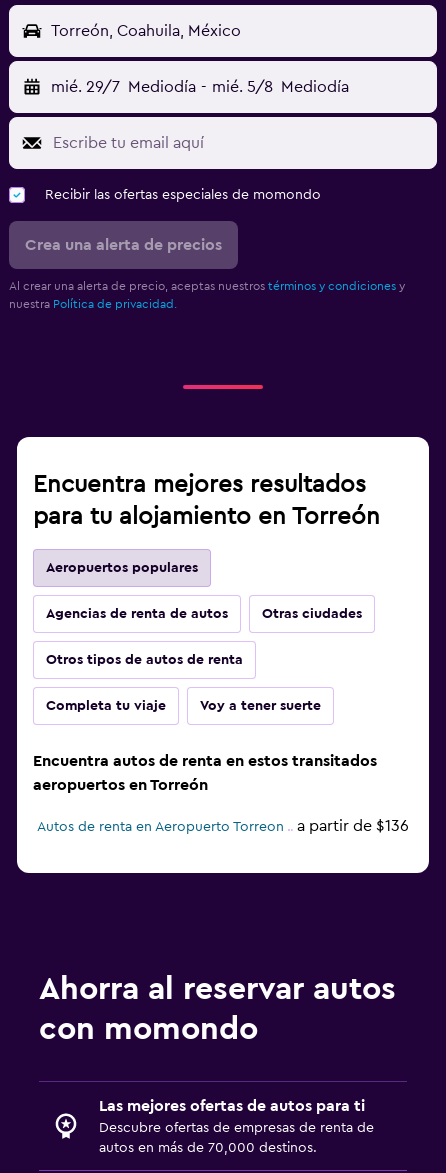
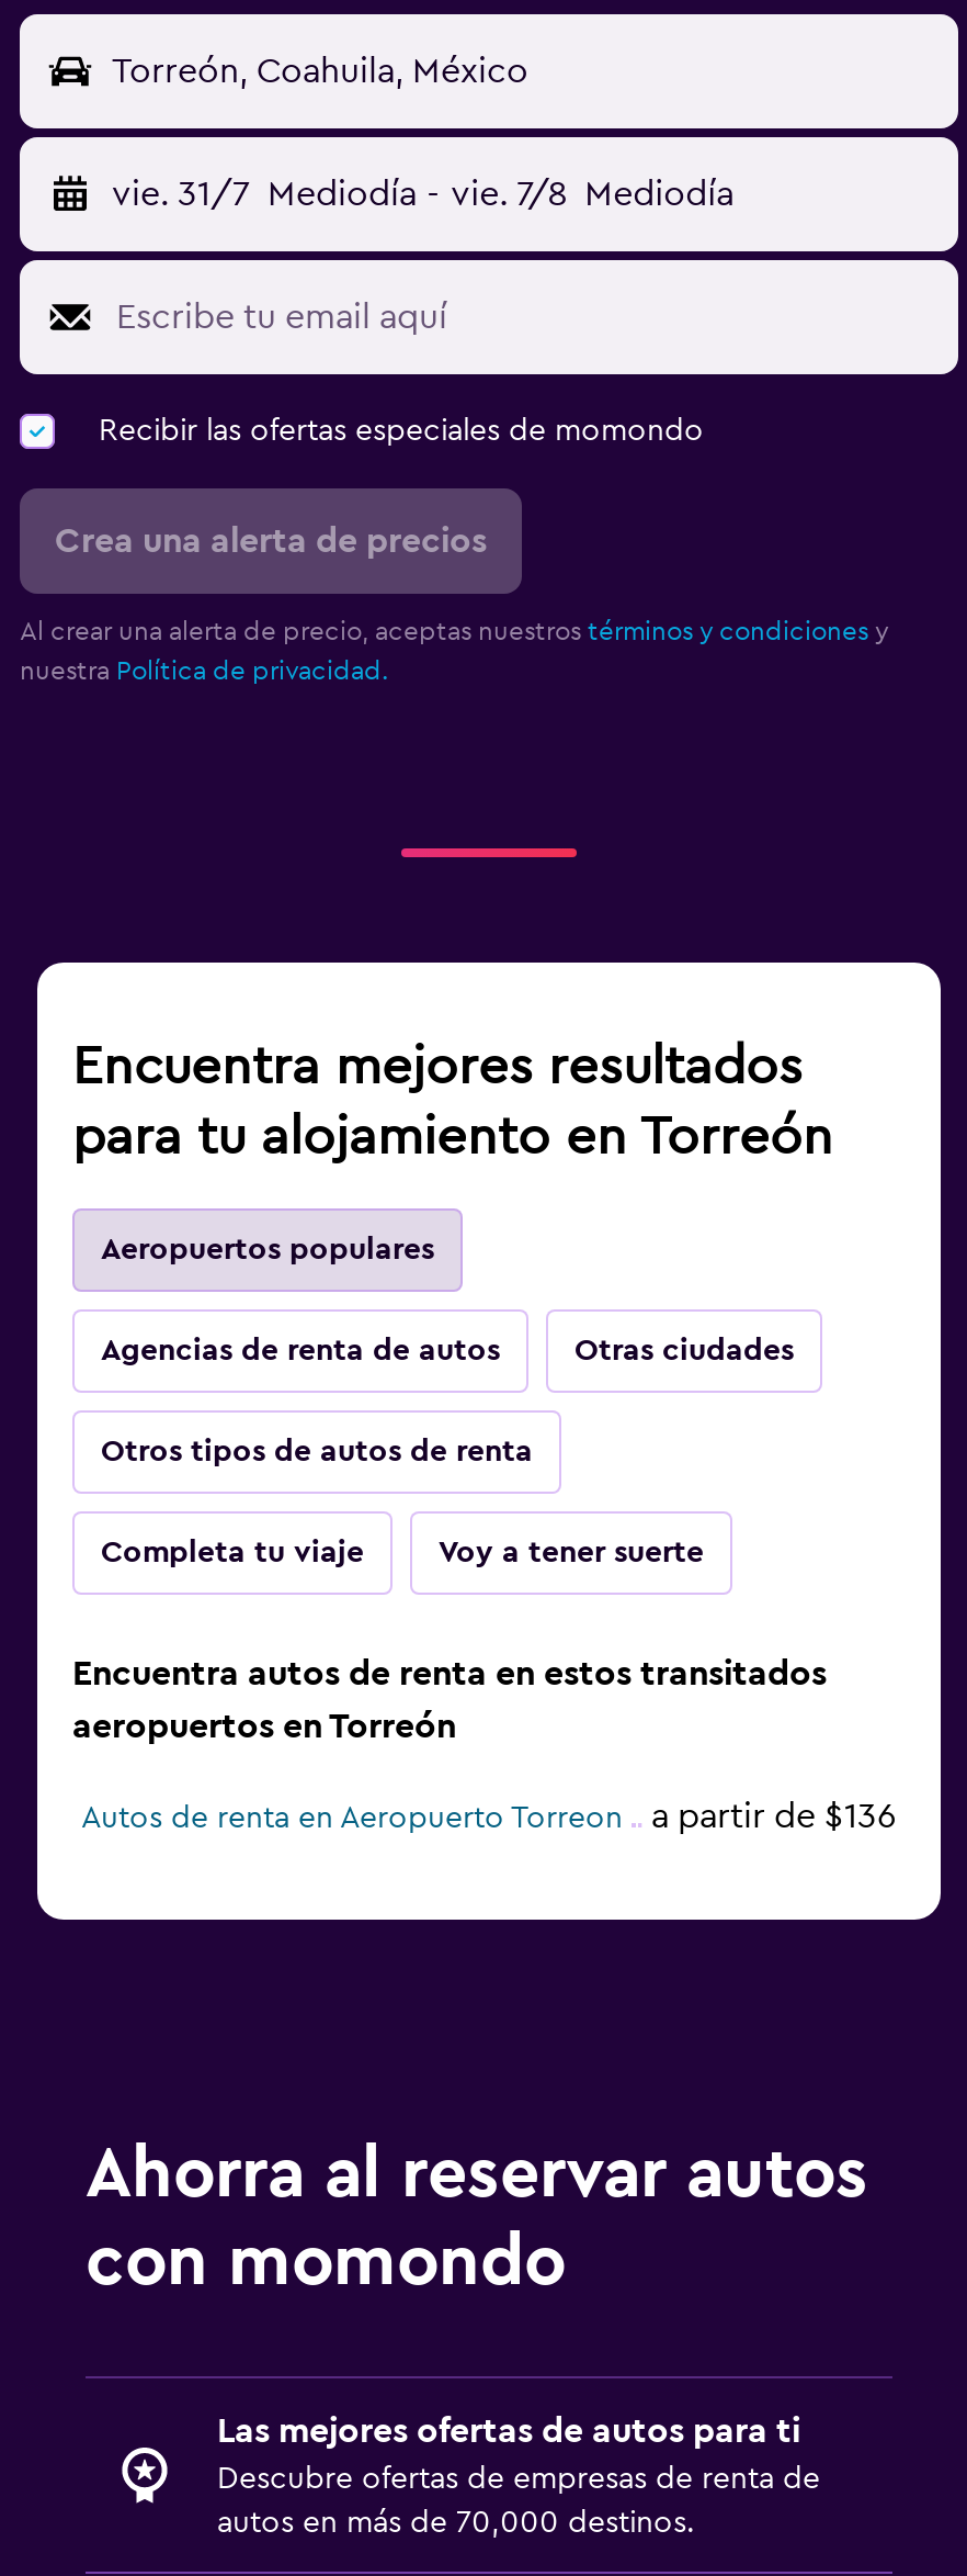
[51,79,349,95] mié. 29/7 Mediodía - mié. 5/8 Mediodía -> [112,177,734,212] vie. 31/7 Mediodía - vie. 7/8 Mediodía

